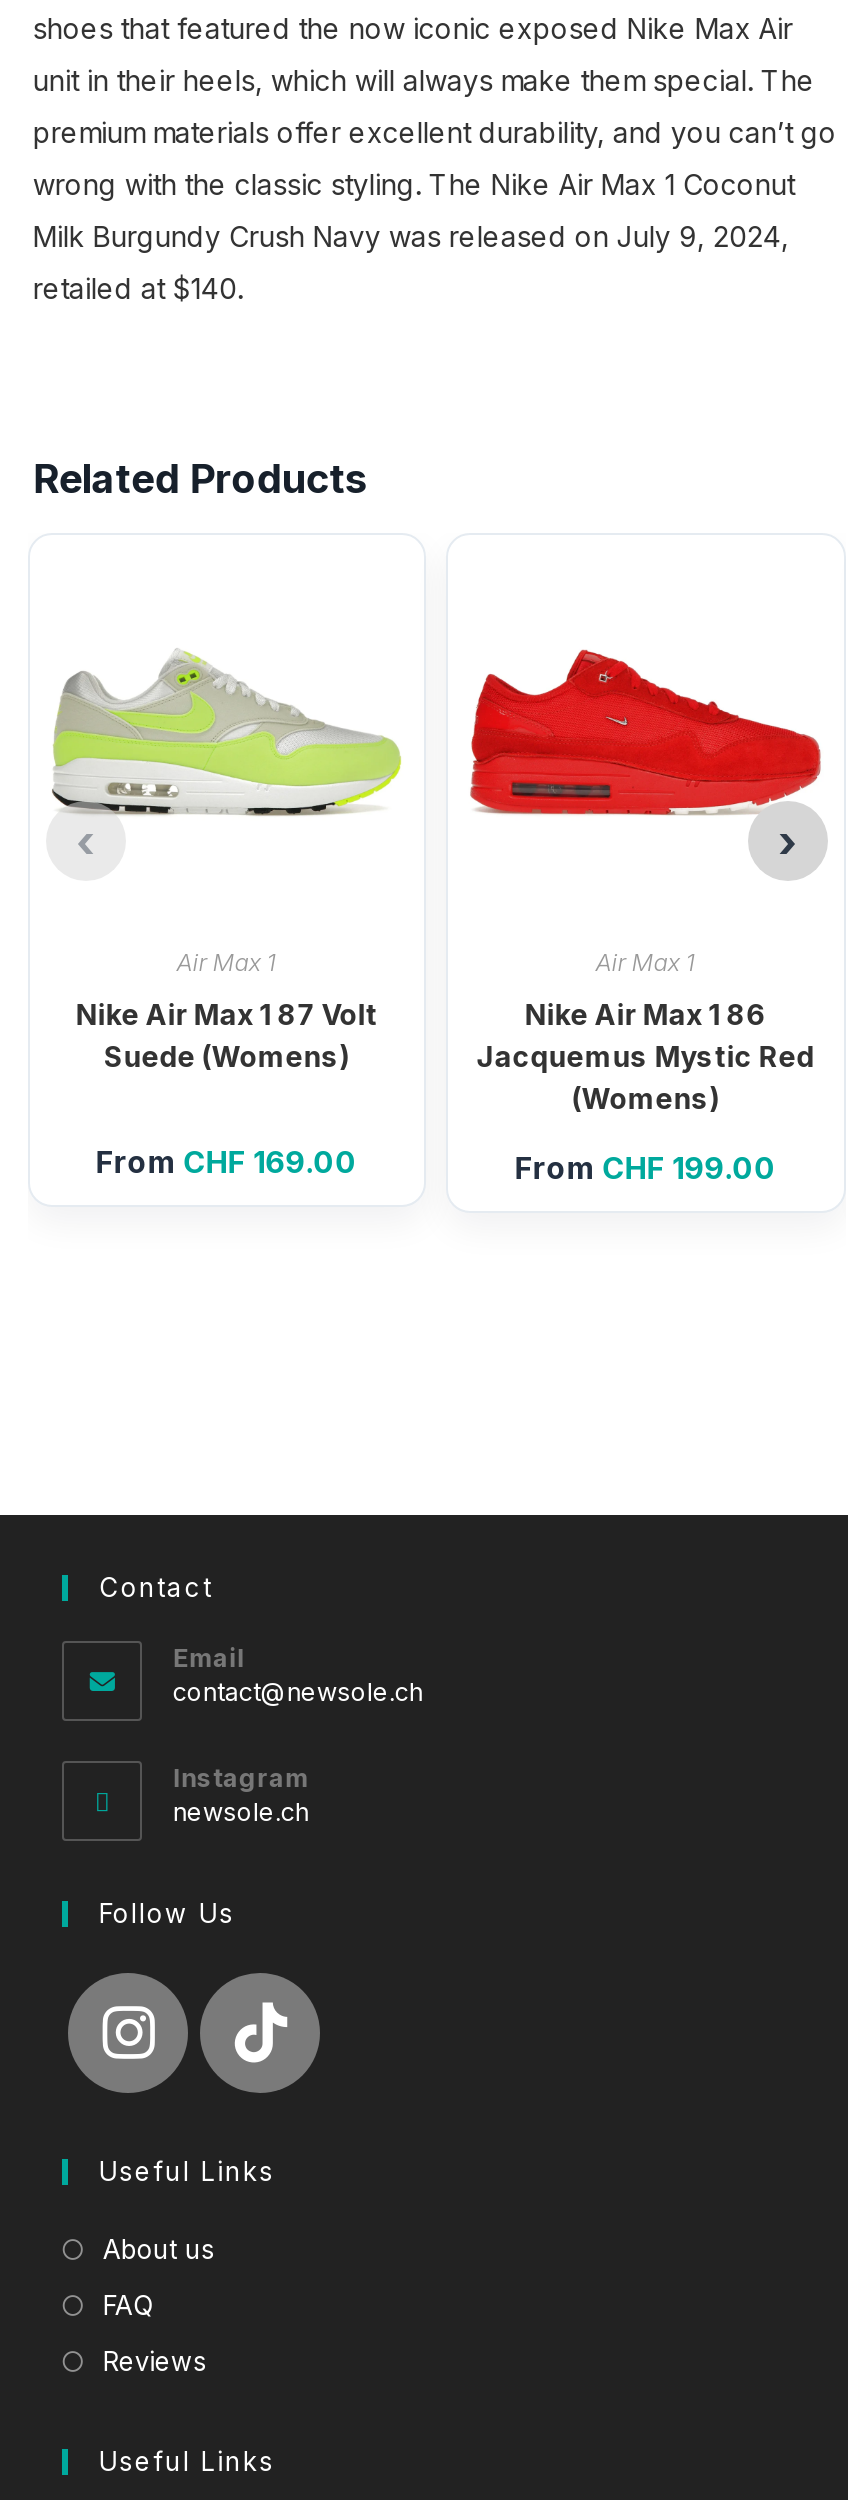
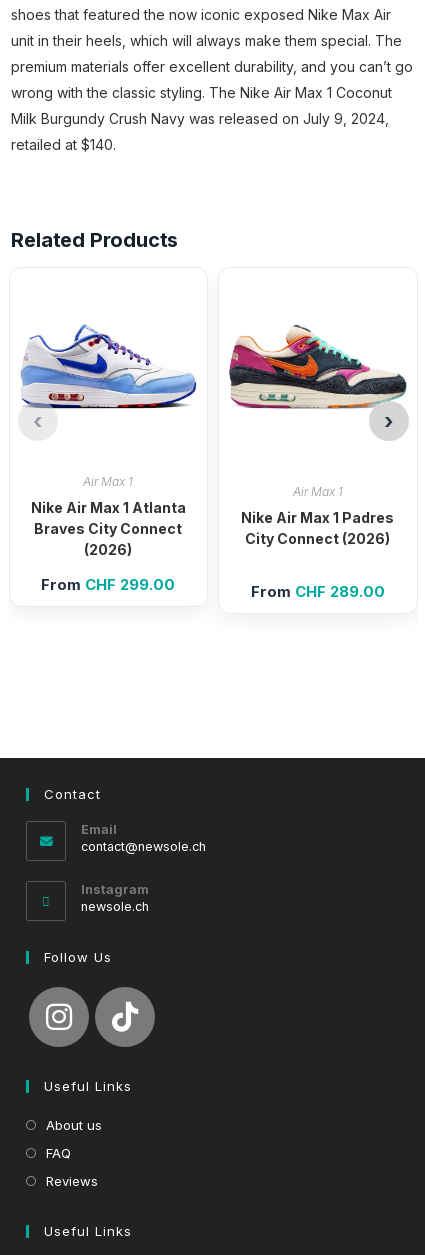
[52,651,402,817] [image] -> [20,324,197,409] [image]
[468,647,822,817] [image] -> [228,324,407,409] [image]
[76,996,378,1072] Nike Air Max 1 87 Volt | Suede (Womens) -> [31,499,186,558] Nike Air Max 1 Atlanta | Braves City Connect | (2026)
[476,996,814,1114] Nike Air Max 1 86 | Jacquemus Mystic Red | (Womens) -> [241,509,394,547] Nike Air Max 1 Padres | City Connect (2026)
[96,1144,358,1182] From CHF 169.00 -> [41,575,175,594] From CHF 299.00
[514,1148,776,1186] From CHF 199.00 -> [251,582,385,601] From CHF 289.00

